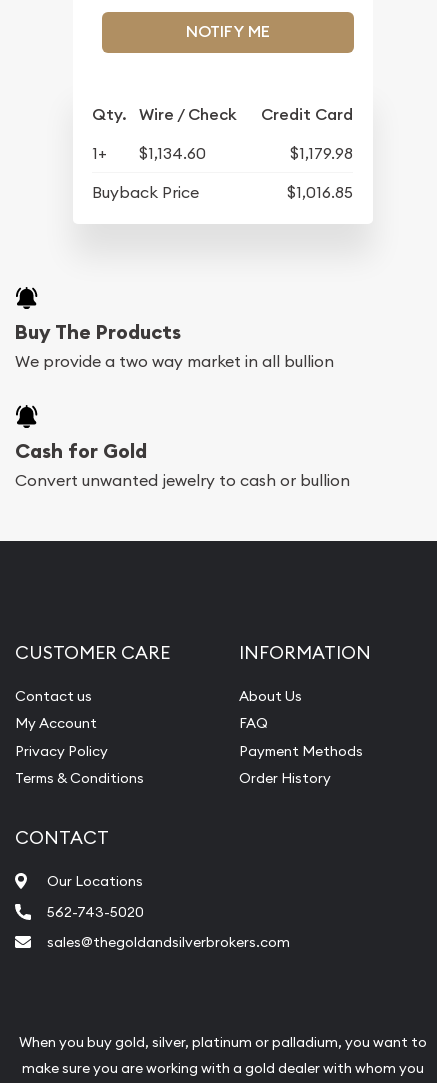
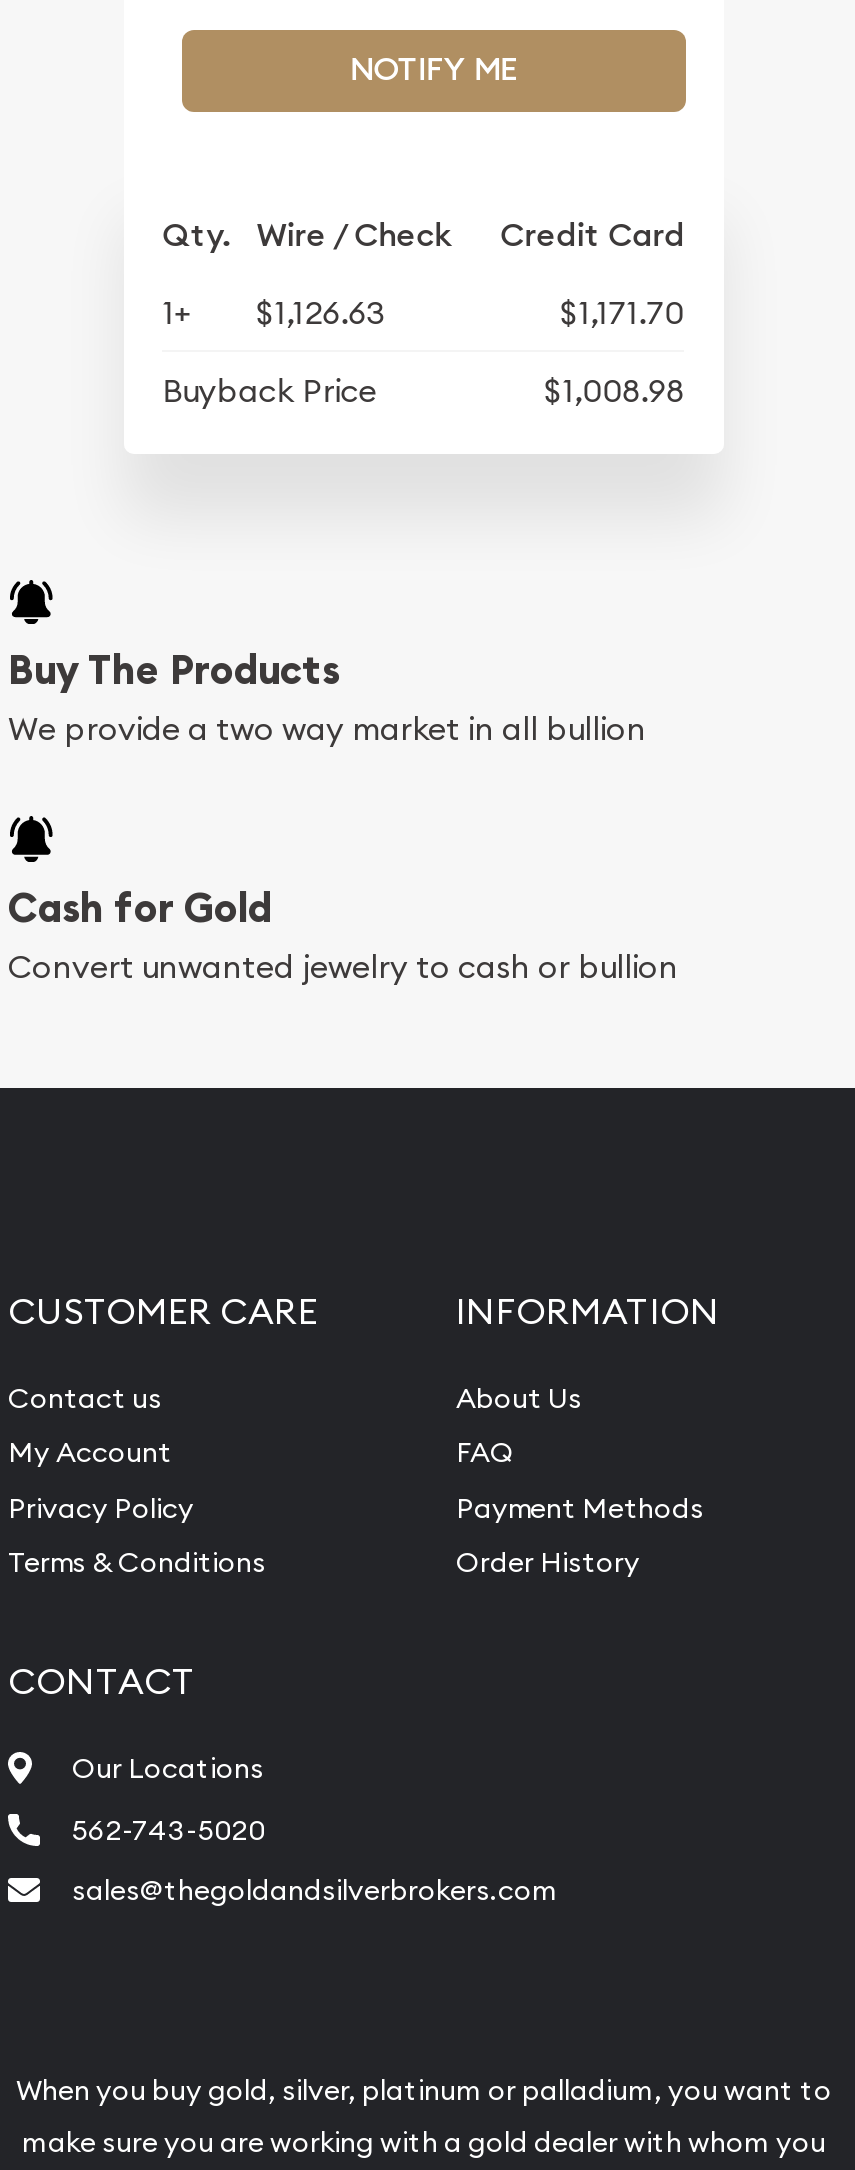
[92,143,206,163] 1+ $1,134.60 -> [162,292,384,332] 1+ $1,126.63
[290,143,353,163] $1,179.98 -> [560,292,684,332] $1,171.70
[287,182,353,202] $1,016.85 -> [544,370,684,410] $1,008.98

